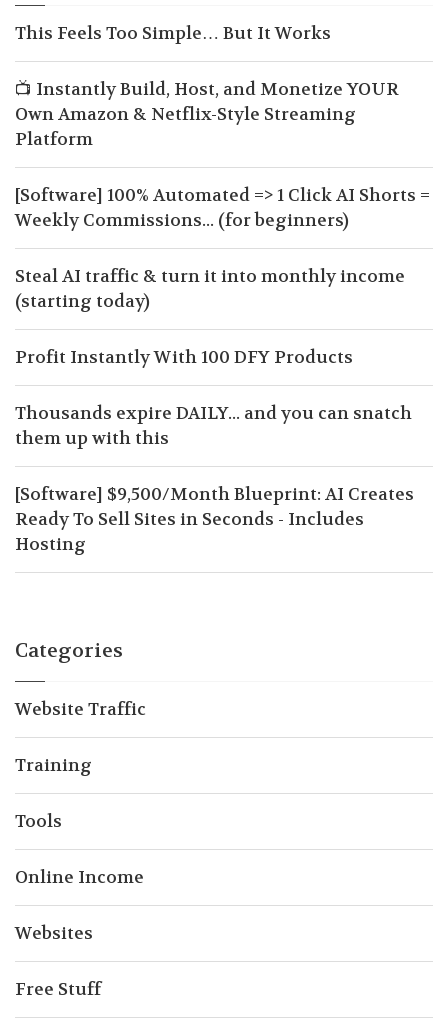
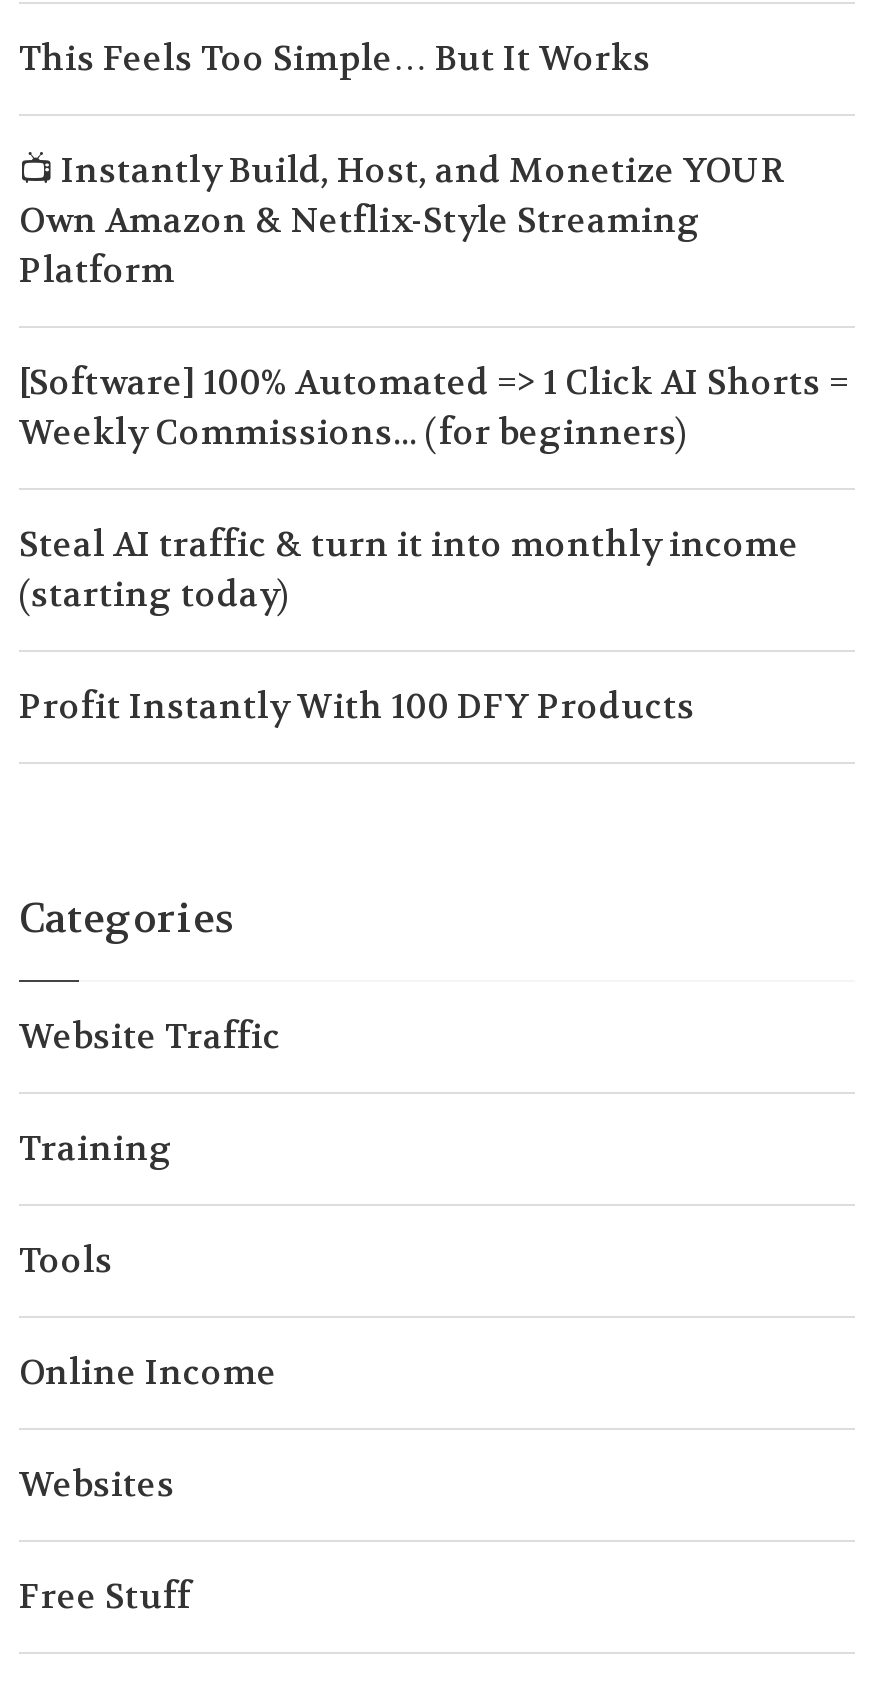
[15,402,414,555] Thousands expire DAILY... and you can snatch | them up with this | [Software] $9,500/Month Blueprint: AI Creates | Ready To Sell Sites in Seconds - Includes | Hosting -> none

